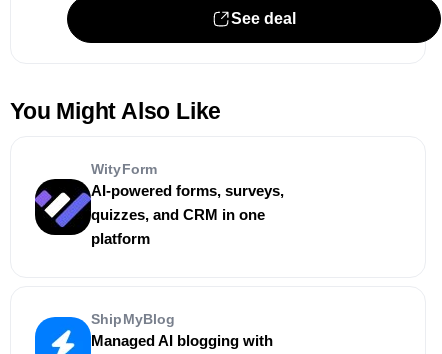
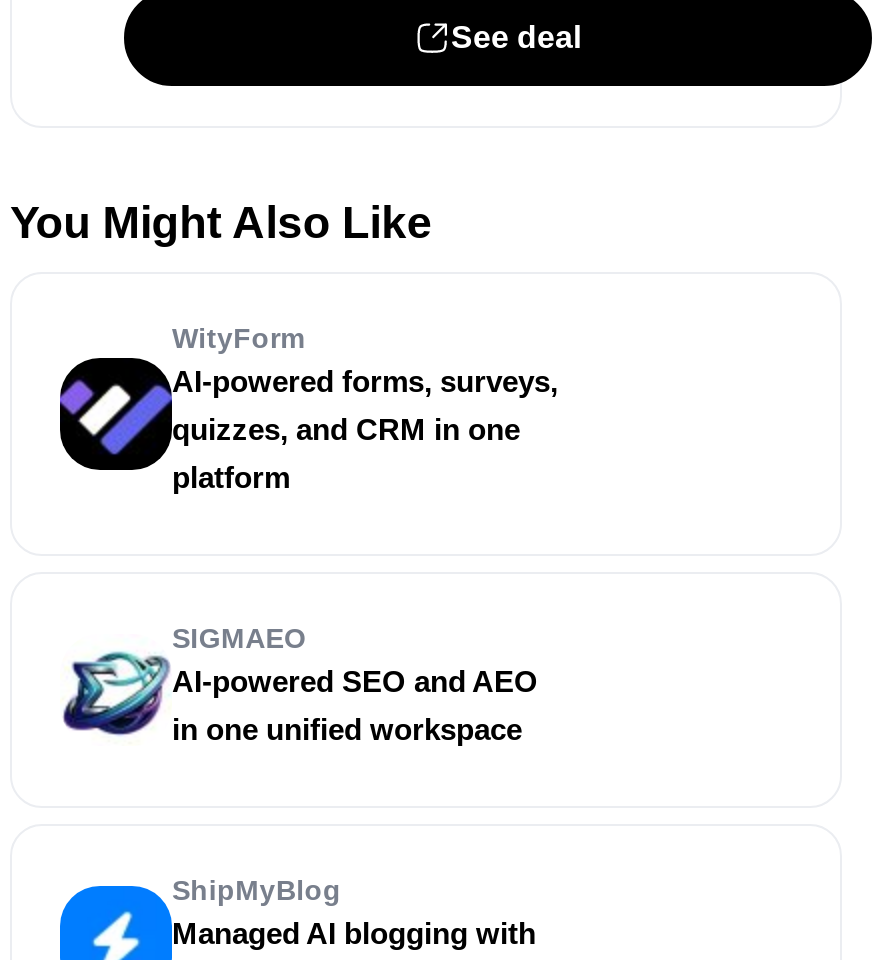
none -> [60,622,538,746] [image] | SIGMAEO | AI-powered SEO and AEO | in one unified workspace

